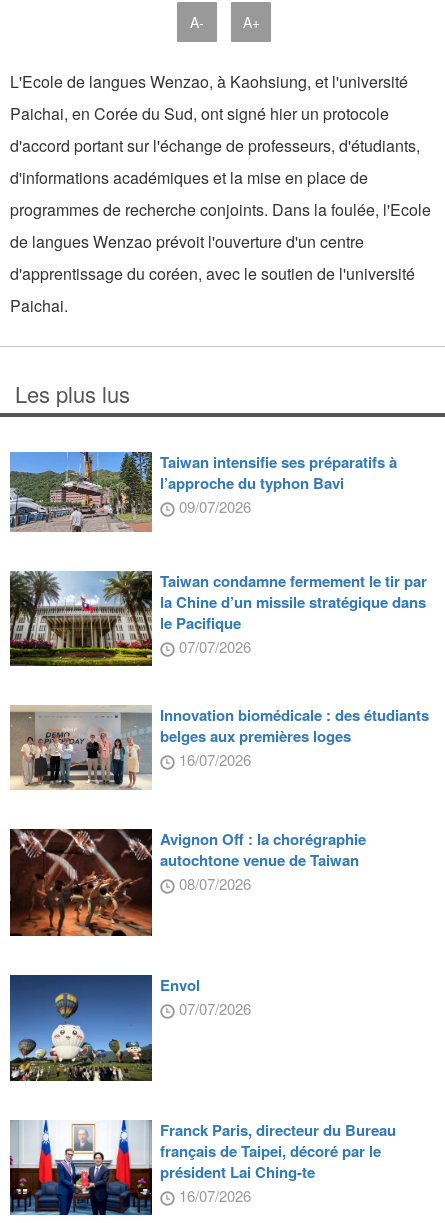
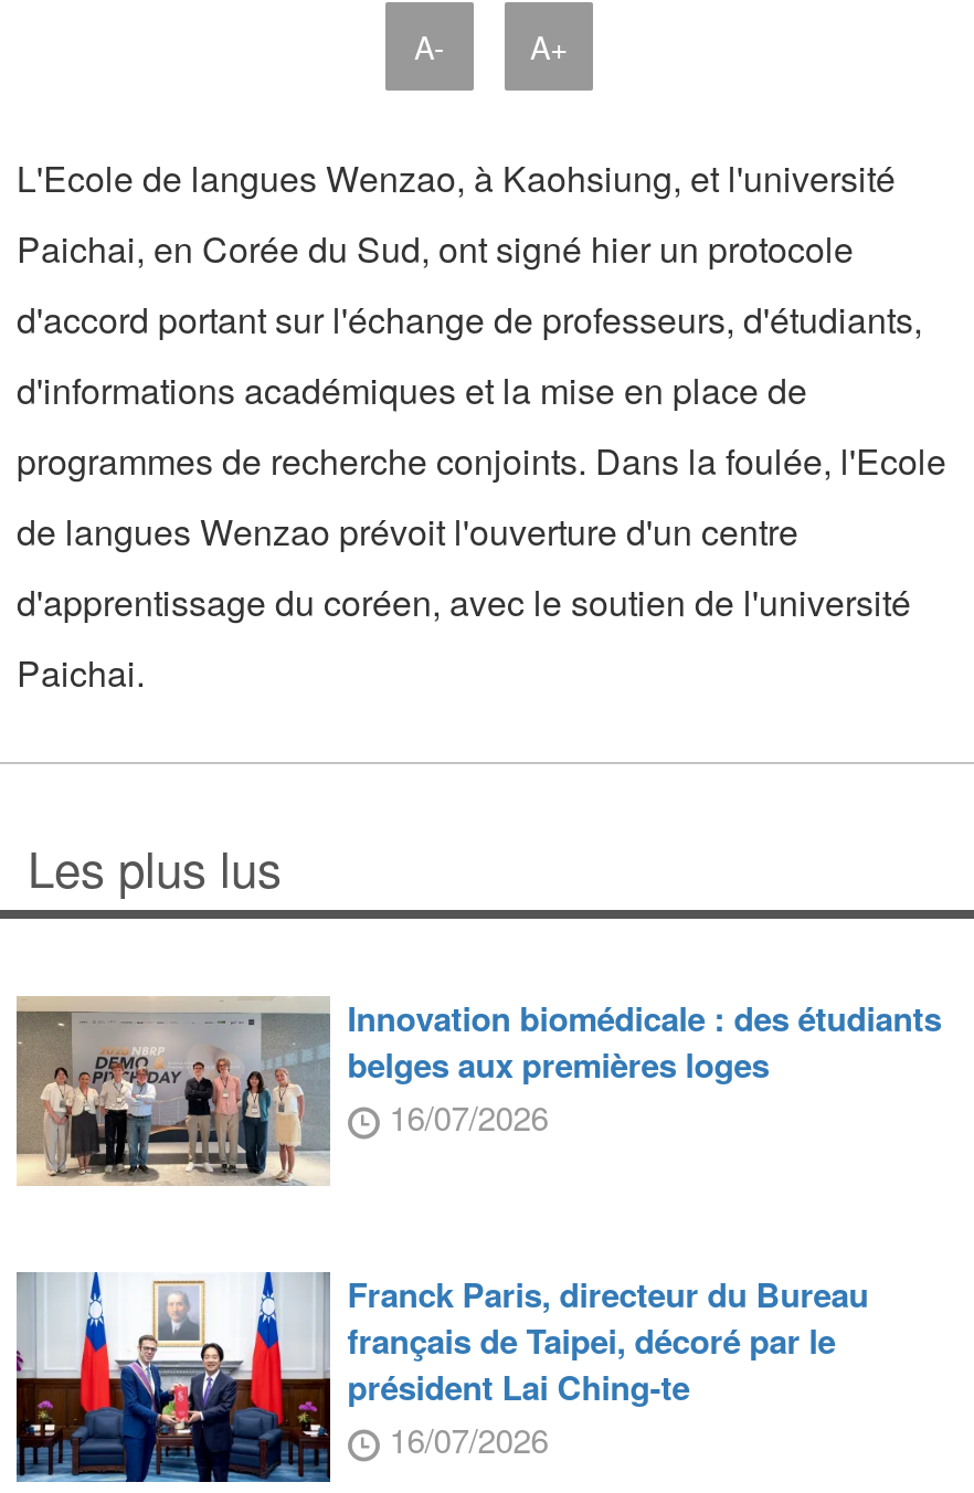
[9,451,427,657] [image] | Taiwan intensifie ses préparatifs à | l’approche du typhon Bavi | 09/07/2026 | Taiwan condamne fermement le tir par | la Chine d’un missile stratégique dans | le Pacifique | 07/07/2026 -> none
[9,570,153,669] [image] -> none
[9,828,366,937] [image] | Avignon Off : la chorégraphie | autochtone venue de Taiwan | 08/07/2026 -> none
[9,974,251,1082] [image] | Envol | 07/07/2026 -> none

